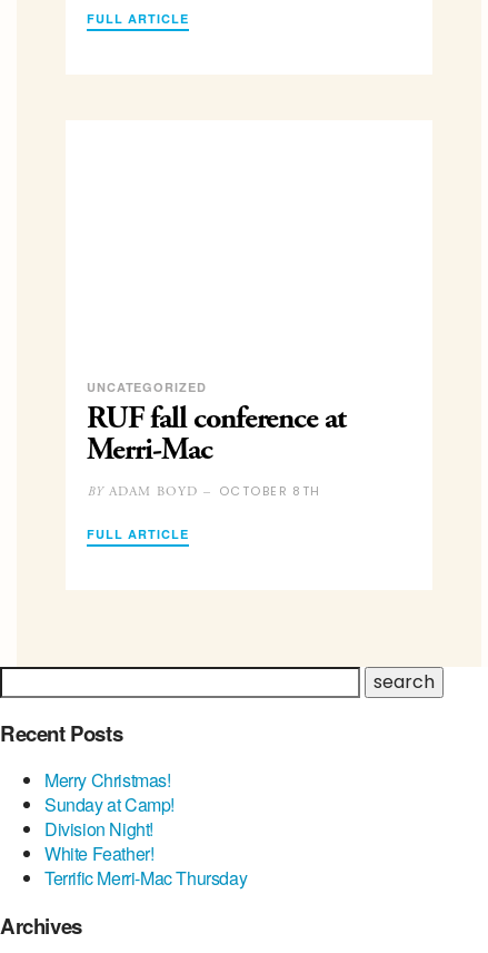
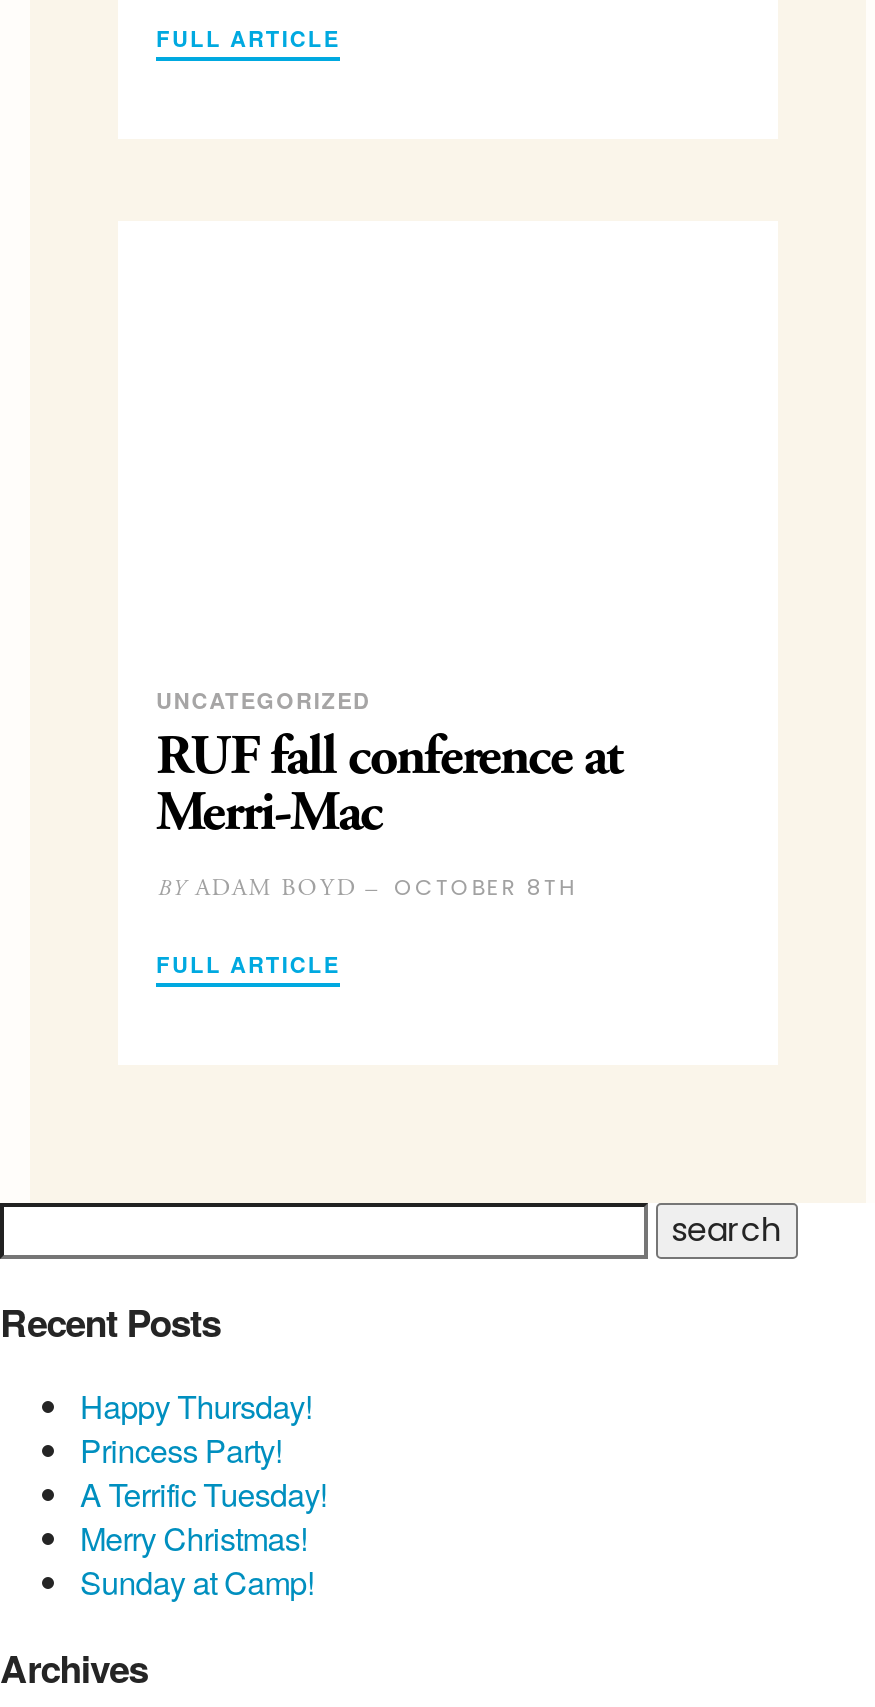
none -> [80,1384,327,1518] Happy Thursday! | Princess Party! | A Terrific Tuesday!
moved [44,767,175,818] -> [80,1516,314,1606]: Merry Christmas! | Sunday at Camp!
[44,816,247,891] Division Night! | White Feather! | Terrific Merri-Mac Thursday -> none

